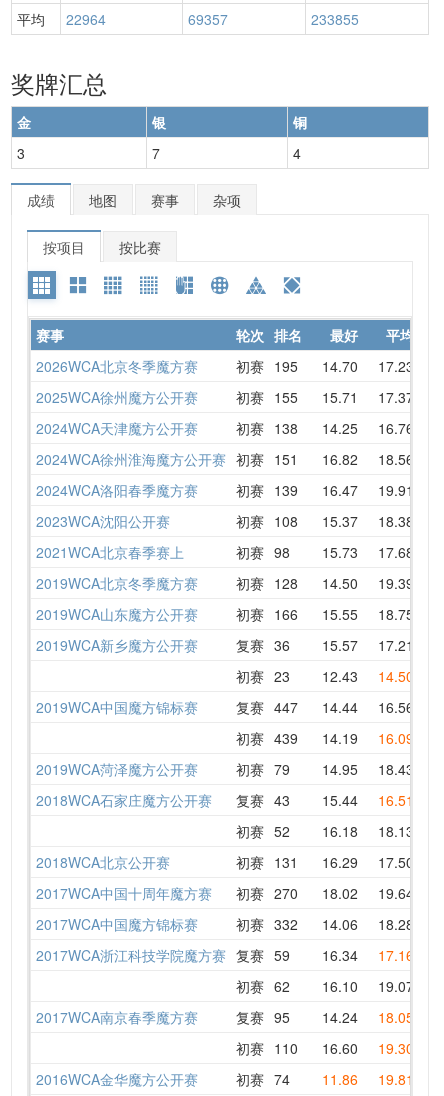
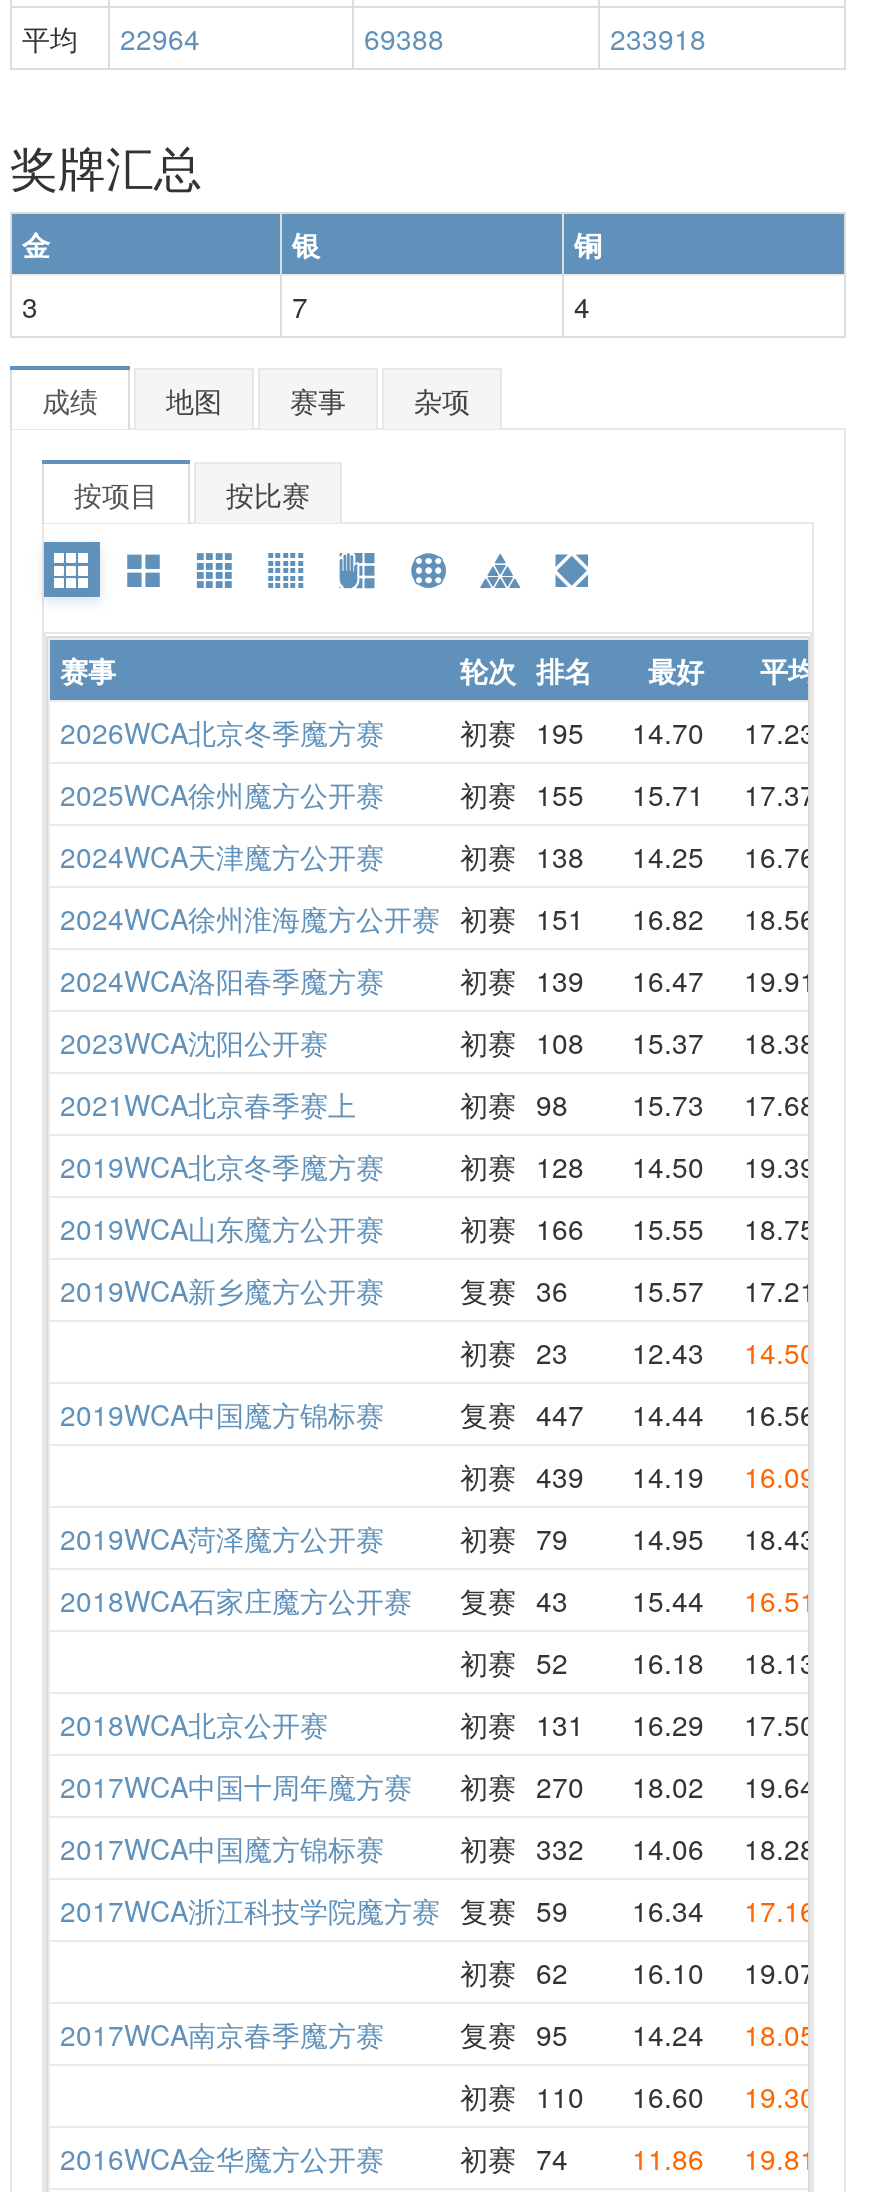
[188,9,228,29] 69357 -> [364,17,444,57] 69388
[311,9,359,29] 233855 -> [610,17,706,57] 233918

